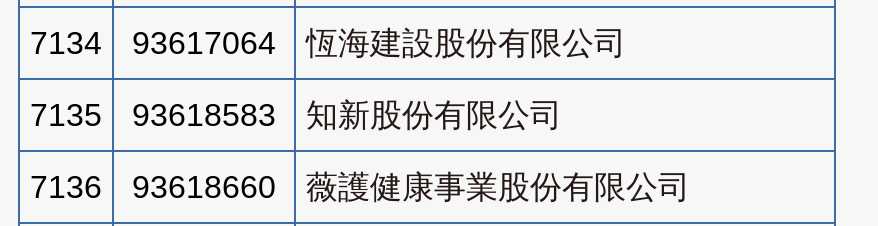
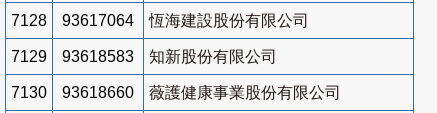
[30,26,626,60] 7134 93617064 恆海建設股份有限公司 -> [11,12,309,29] 7128 93617064 恆海建設股份有限公司
[30,98,562,132] 7135 93618583 知新股份有限公司 -> [11,48,277,65] 7129 93618583 知新股份有限公司
[30,170,690,204] 7136 93618660 薇護健康事業股份有限公司 -> [11,84,341,101] 7130 93618660 薇護健康事業股份有限公司

